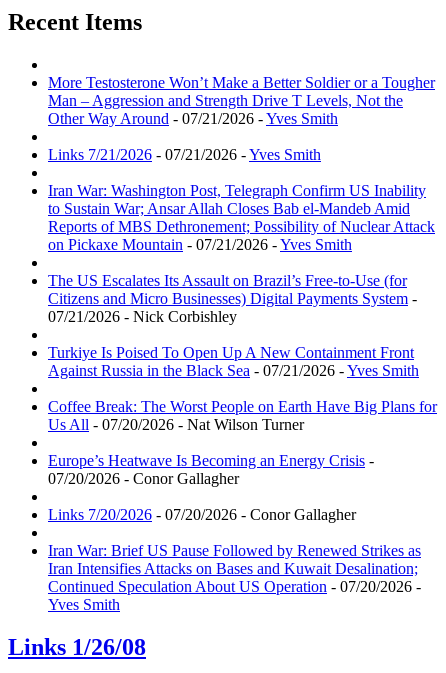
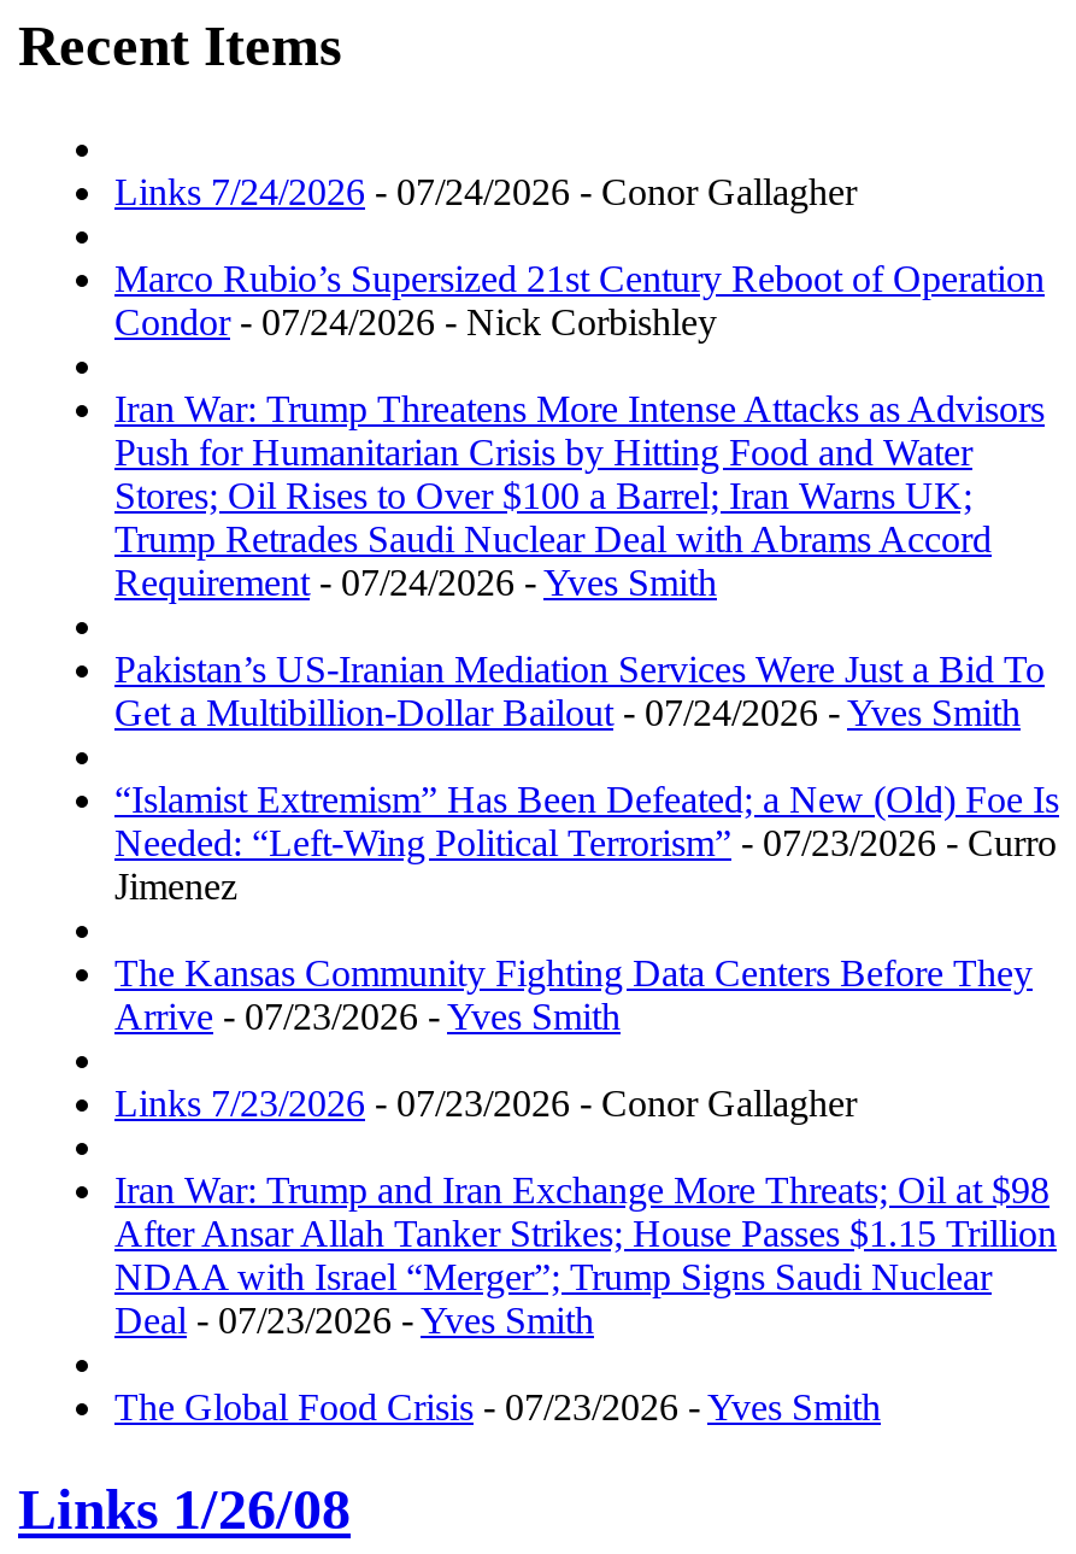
[48,74,435,127] More Testosterone Won’t Make a Better Soldier or a Tougher | Man – Aggression and Strength Drive T Levels, Not the | Other Way Around - 07/21/2026 - Yves Smith -> [114,171,857,212] Links 7/24/2026 - 07/24/2026 - Conor Gallagher
[48,146,321,163] Links 7/21/2026 - 07/21/2026 - Yves Smith -> [114,258,1045,343] Marco Rubio’s Supersized 21st Century Reboot of Operation | Condor - 07/24/2026 - Nick Corbishley
[48,182,435,253] Iran War: Washington Post, Telegraph Confirm US Inability | to Sustain War; Ansar Allah Closes Bab el-Mandeb Amid | Reports of MBS Dethronement; Possibility of Nuclear Attack | on Pickaxe Mountain - 07/21/2026 - Yves Smith -> [114,388,1045,603] Iran War: Trump Threatens More Intense Attacks as Advisors | Push for Humanitarian Crisis by Hitting Food and Water | Stores; Oil Rises to Over $100 a Barrel; Iran Warns UK; | Trump Retrades Saudi Nuclear Deal with Abrams Accord | Requirement - 07/24/2026 - Yves Smith
[48,272,417,325] The US Escalates Its Assault on Brazil’s Free-to-Use (for | Citizens and Micro Businesses) Digital Payments System - | 07/21/2026 - Nick Corbishley -> [114,649,1045,733] Pakistan’s US-Iranian Mediation Services Were Just a Bid To | Get a Multibillion-Dollar Bailout - 07/24/2026 - Yves Smith
[48,344,419,379] Turkiye Is Poised To Open Up A New Containment Front | Against Russia in the Black Sea - 07/21/2026 - Yves Smith -> [114,779,1059,907] “Islamist Extremism” Has Been Defeated; a New (Old) Foe Is | Needed: “Left-Wing Political Terrorism” - 07/23/2026 - Curro | Jimenez
[48,398,437,433] Coffee Break: The Worst People on Earth Have Big Plans for | Us All - 07/20/2026 - Nat Wilson Turner -> [114,953,1033,1037] The Kansas Community Fighting Data Centers Before They | Arrive - 07/23/2026 - Yves Smith
[48,452,374,487] Europe’s Heatwave Is Becoming an Energy Crisis - | 07/20/2026 - Conor Gallagher -> [114,1083,857,1124] Links 7/23/2026 - 07/23/2026 - Conor Gallagher
[48,506,356,523] Links 7/20/2026 - 07/20/2026 - Conor Gallagher -> [114,1170,1057,1341] Iran War: Trump and Iran Exchange More Threats; Oil at $98 | After Ansar Allah Tanker Strikes; House Passes $1.15 Trillion | NDAA with Israel “Merger”; Trump Signs Saudi Nuclear | Deal - 07/23/2026 - Yves Smith
[48,542,421,613] Iran War: Brief US Pause Followed by Renewed Strikes as | Iran Intensifies Attacks on Bases and Kuwait Desalination; | Continued Speculation About US Operation - 07/20/2026 - | Yves Smith -> [114,1387,881,1428] The Global Food Crisis - 07/23/2026 - Yves Smith

